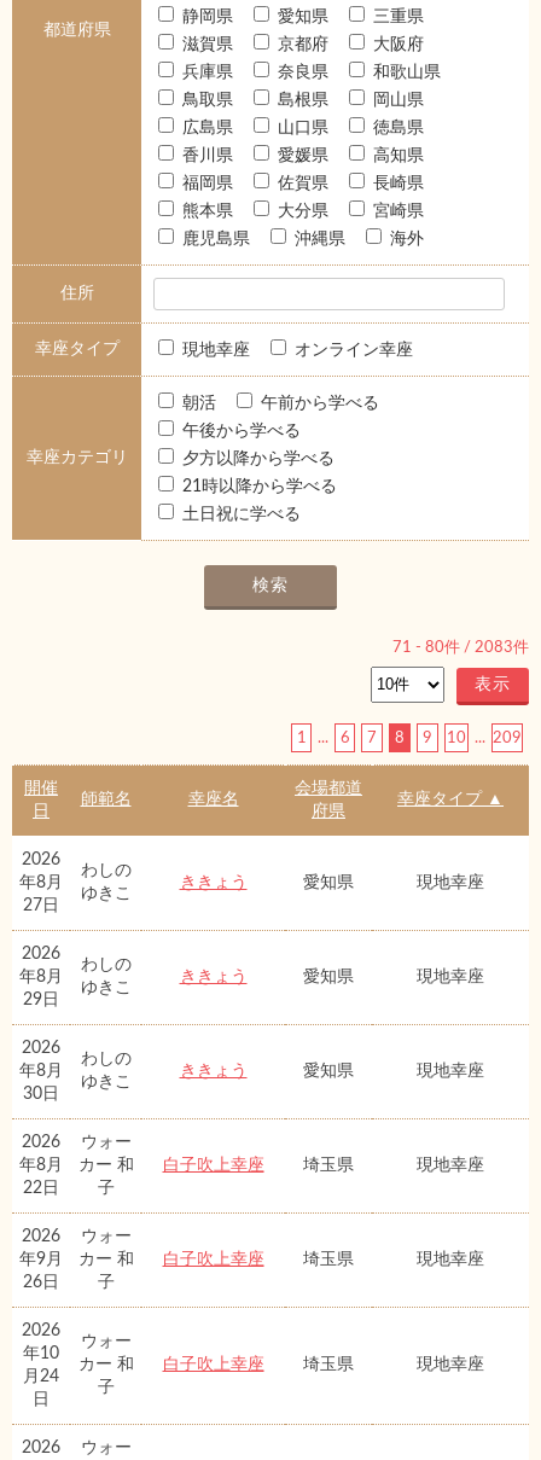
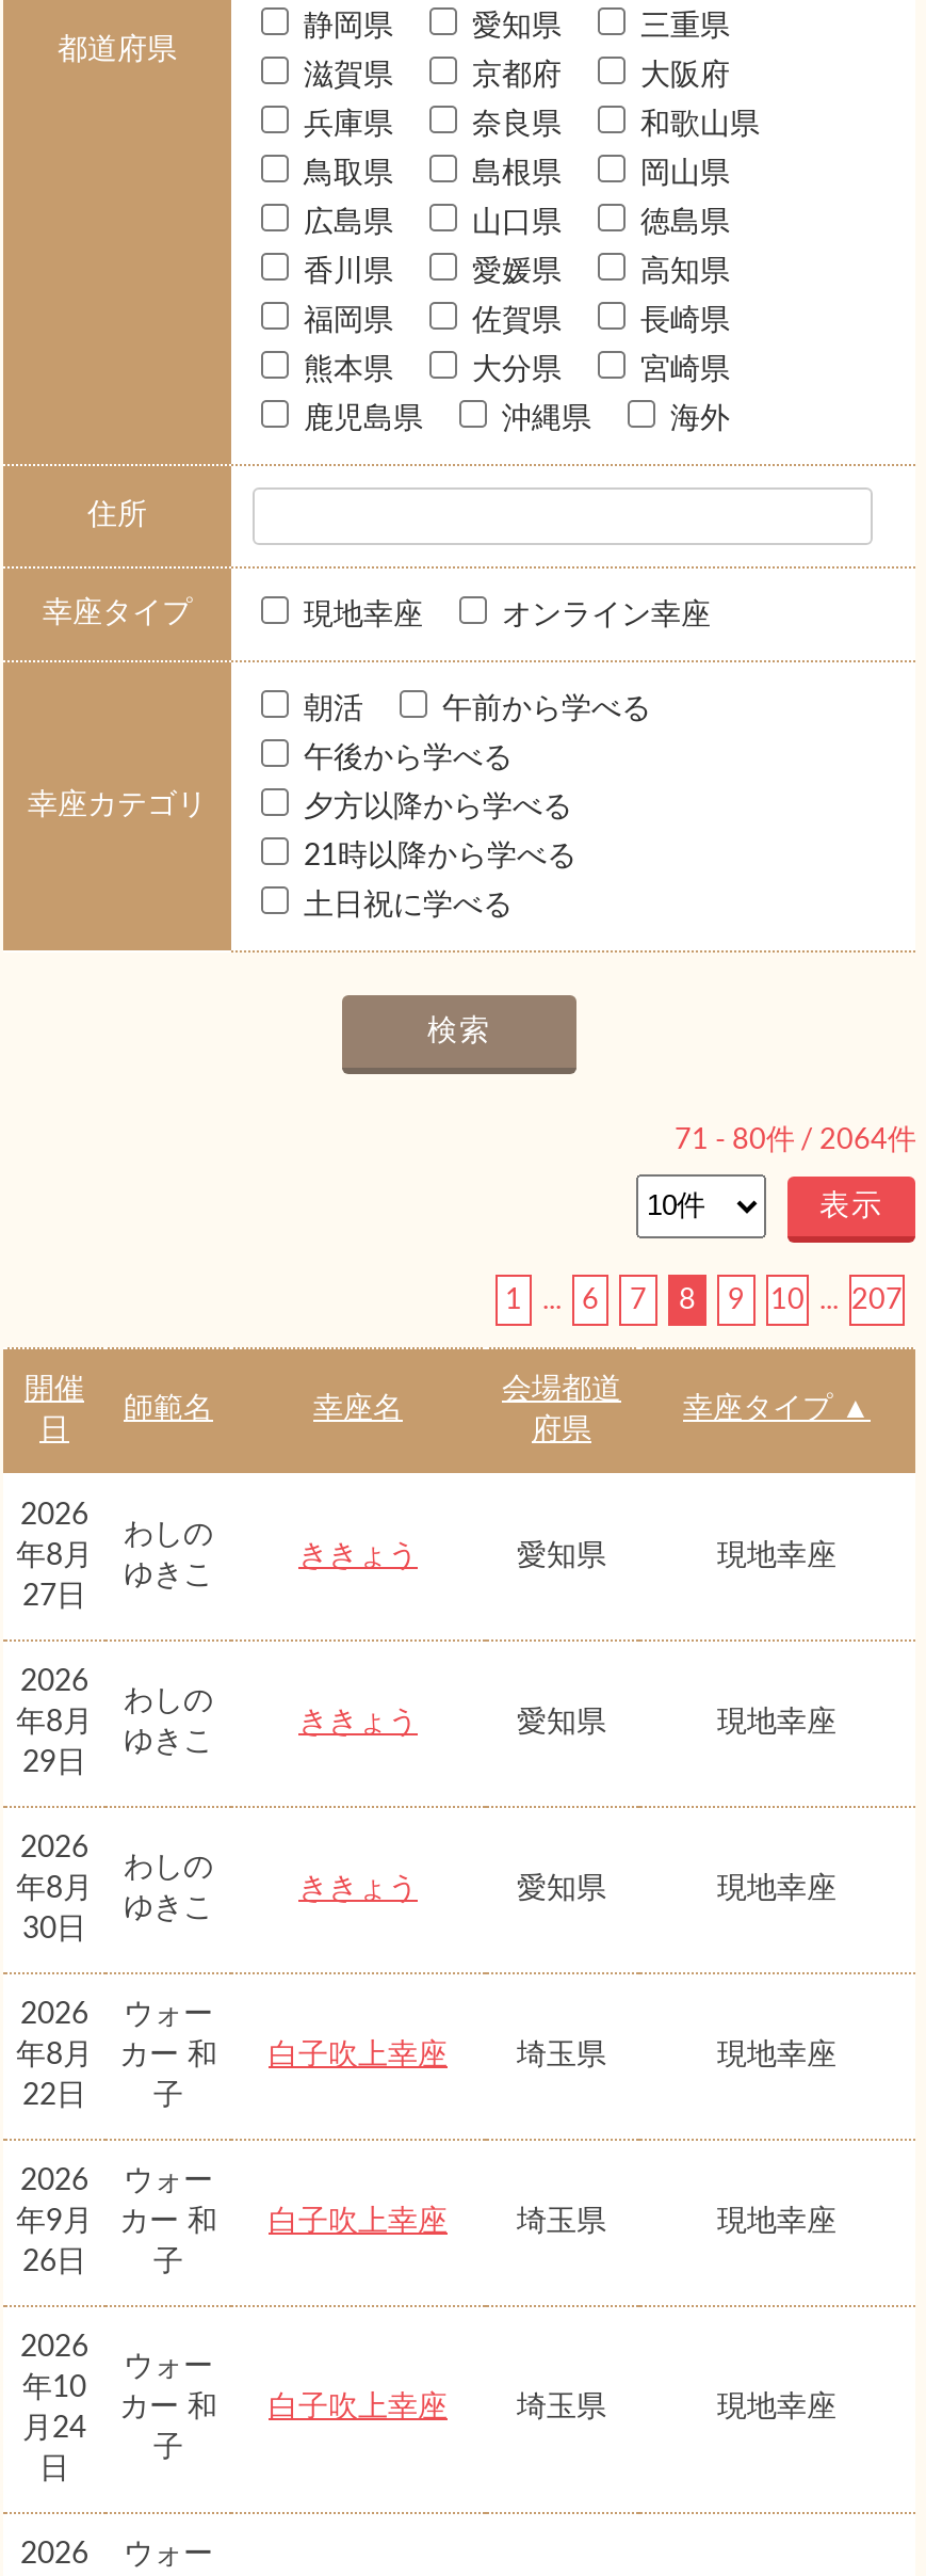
[392,639,529,656] 71 - 80件 / 2083件 -> [675,1125,915,1155] 71 - 80件 / 2064件
[447,729,522,746] 10 ... 209 -> [770,1285,903,1315] 10 ... 207

